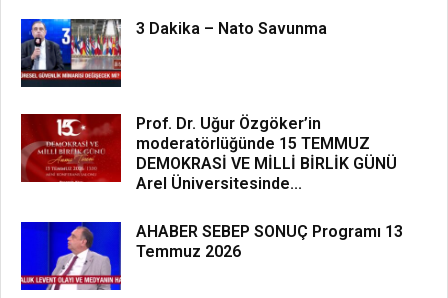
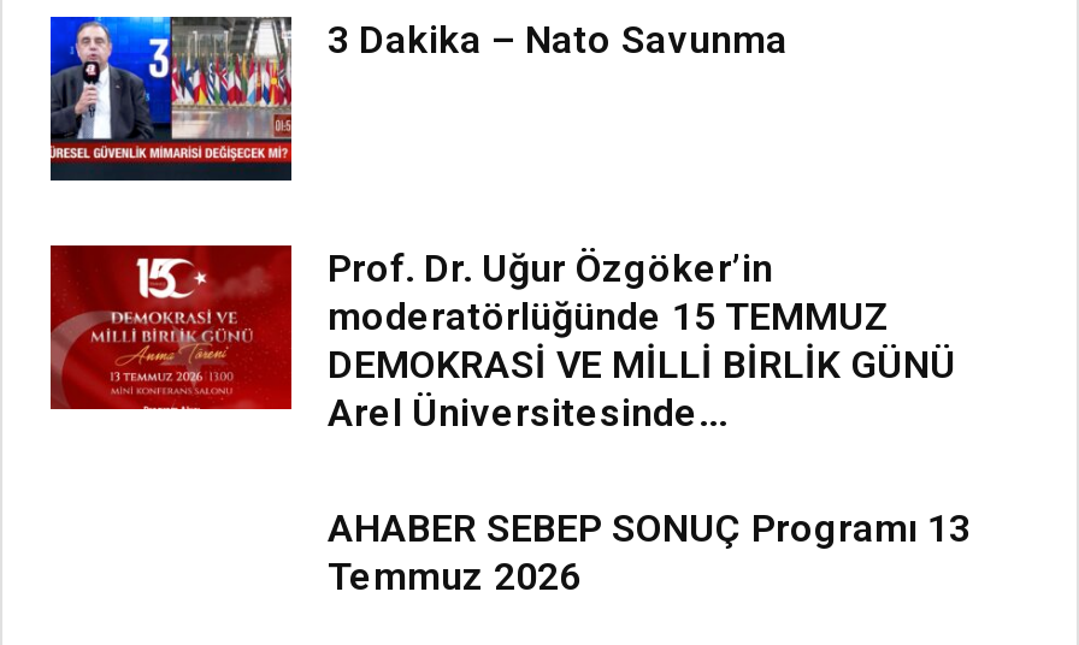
[20,221,122,291] [image] -> none

